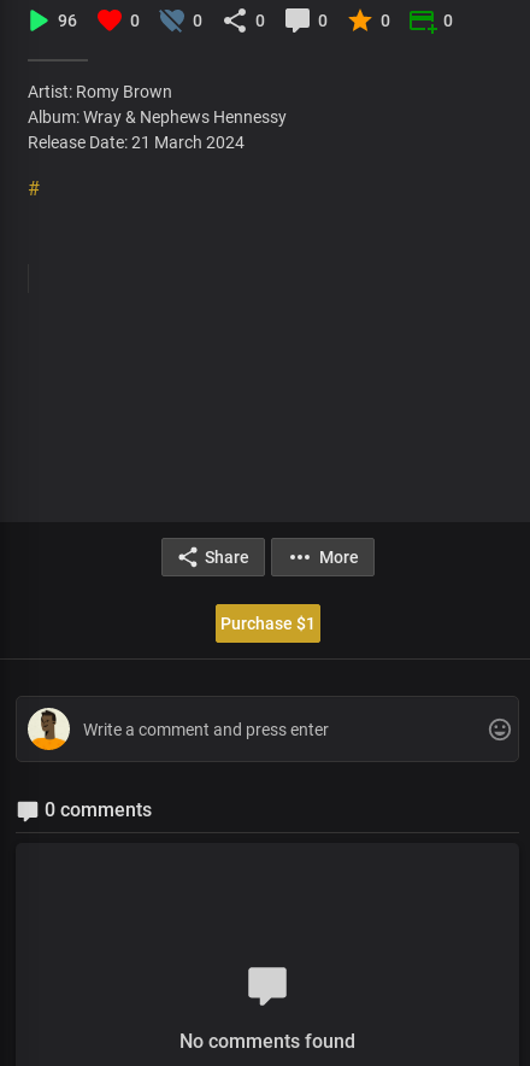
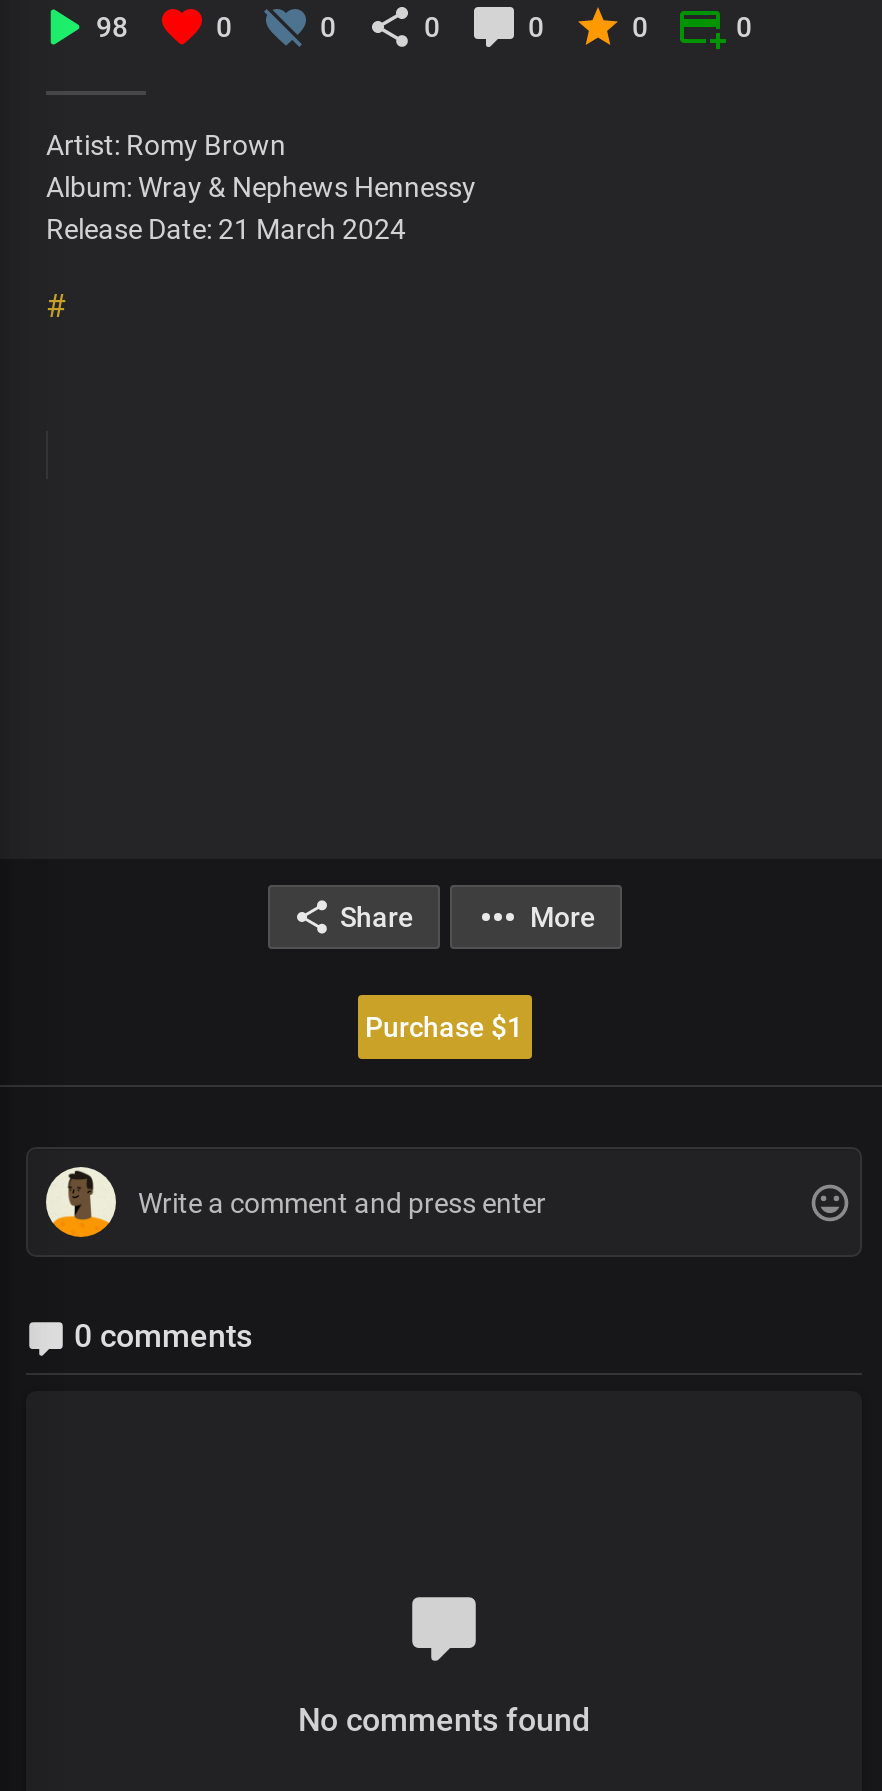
[58,10,77,30] 96 -> [96,10,128,42] 98

